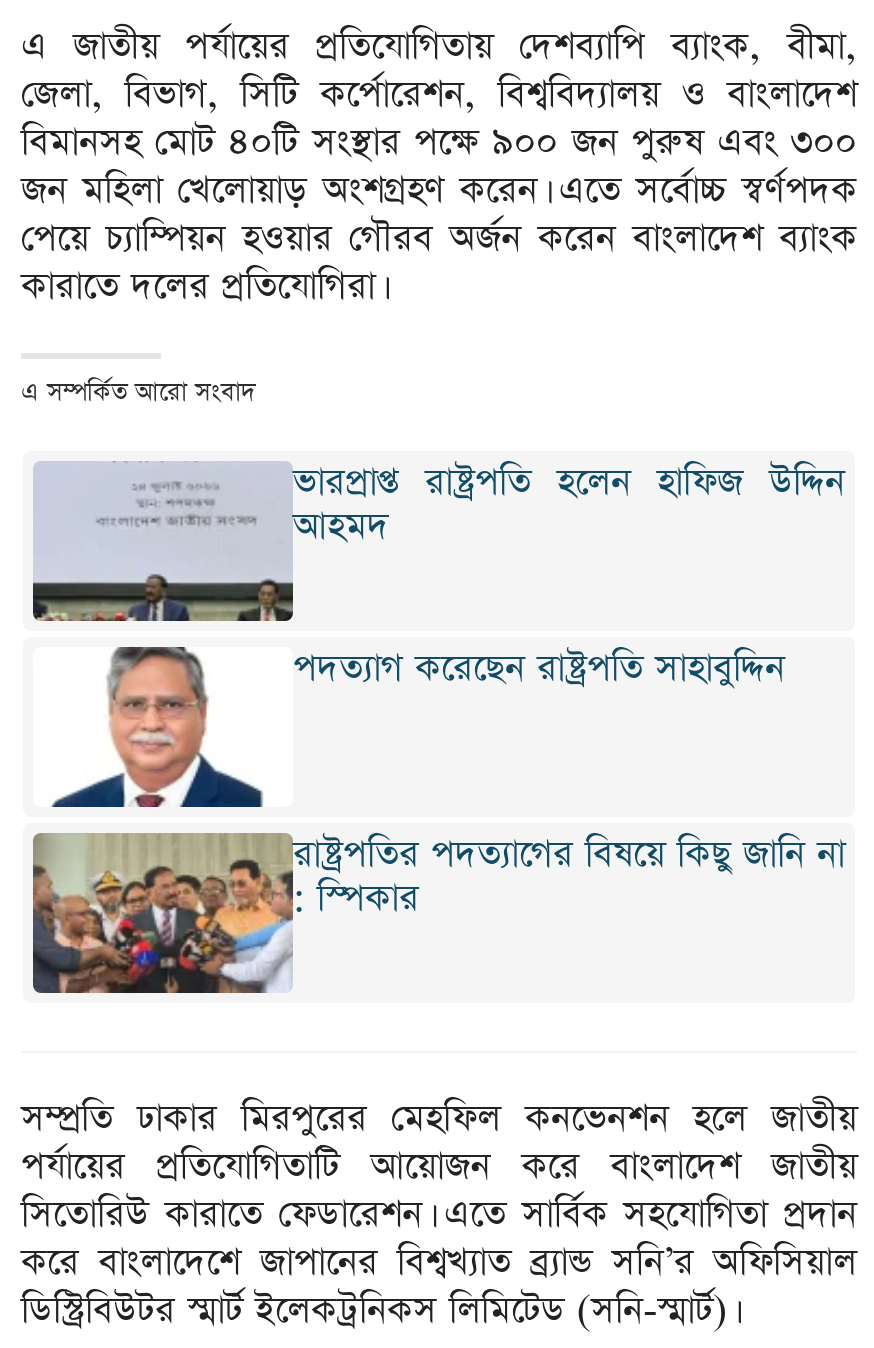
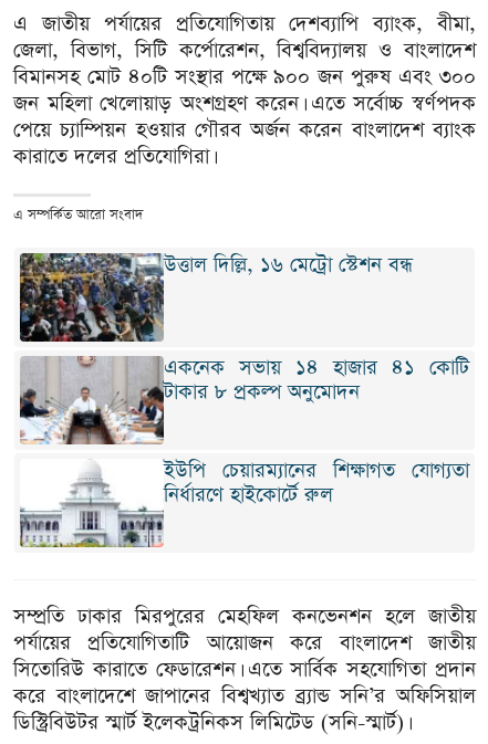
[31,458,845,623] [image] | ভারপ্রাপ্ত রাষ্ট্রপতি হলেন হাফিজ উদ্দিন | আহমদ -> [19,252,413,343] [image] | উত্তাল দিল্লি, ১৬ মেট্রো স্টেশন বন্ধ
[33,644,785,809] [image] | পদত্যাগ করেছেন রাষ্ট্রপতি সাহাবুদ্দিন -> [19,354,469,446] [image] | একনেক সভায় ১৪ হাজার ৪১ কোটি | টাকার ৮ প্রকল্প অনুমোদন
[31,830,845,995] [image] | রাষ্ট্রপতির পদত্যাগের বিষয়ে কিছু জানি না | : স্পিকার -> [20,457,469,548] [image] | ইউপি চেয়ারম্যানের শিক্ষাগত যোগ্যতা | নির্ধারণে হাইকোর্টে রুল

